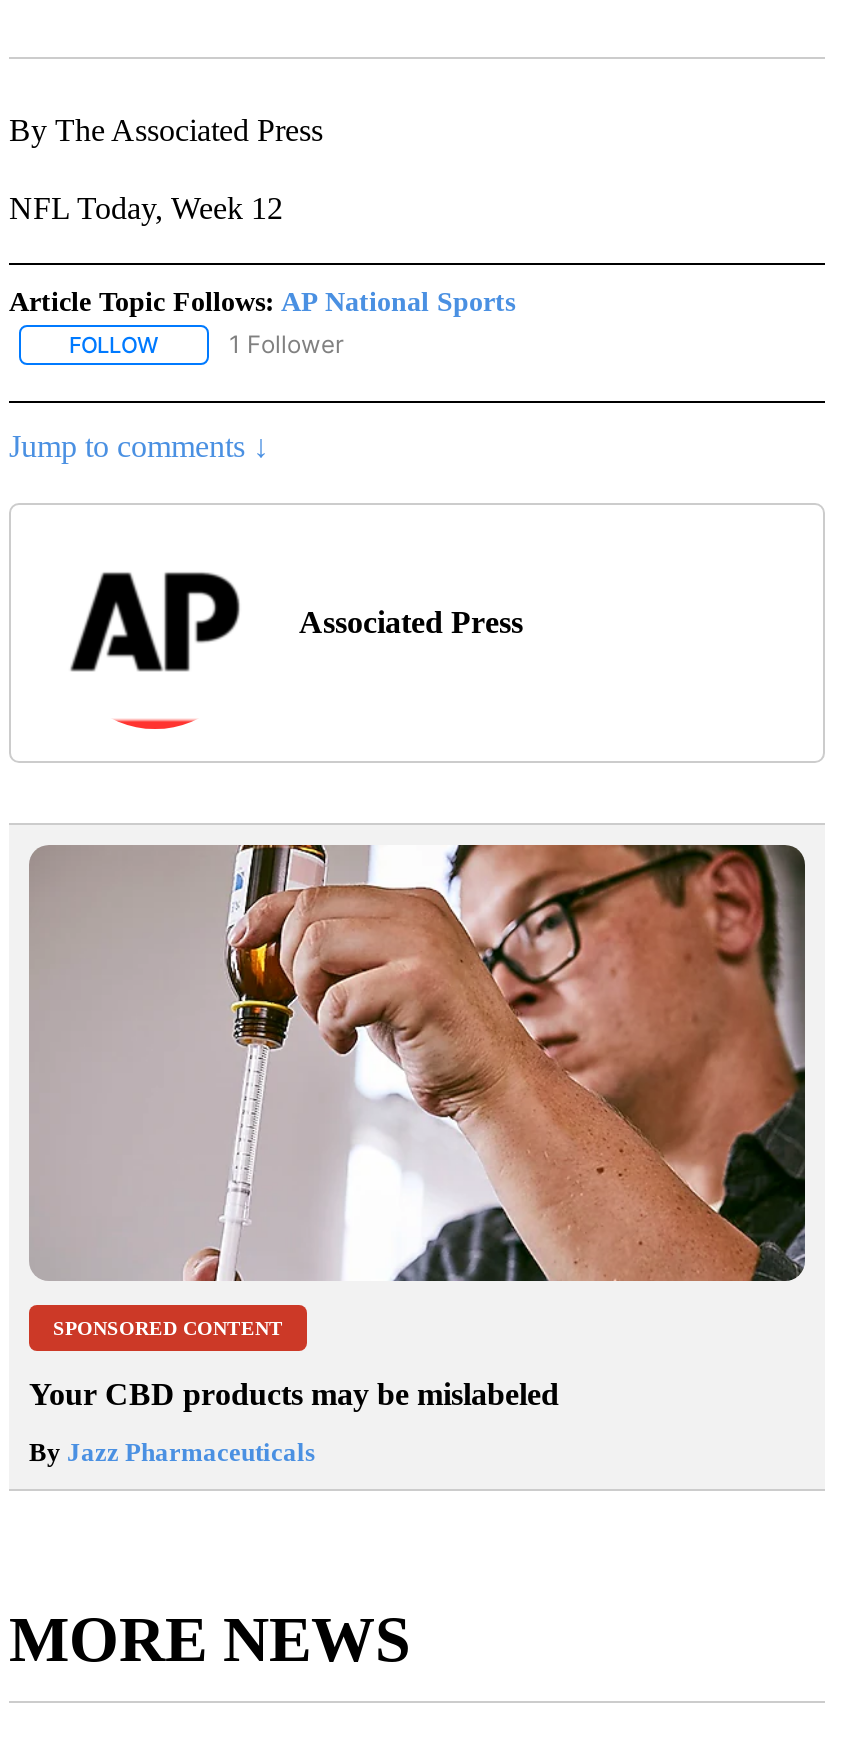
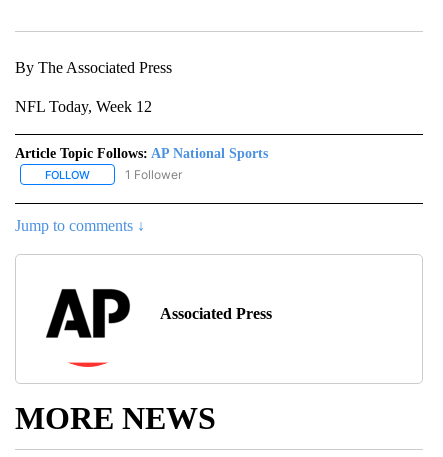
[27,843,807,1467] [image] | SPONSORED CONTENT | Your CBD products may be mislabeled | By Jazz Pharmaceuticals -> none

